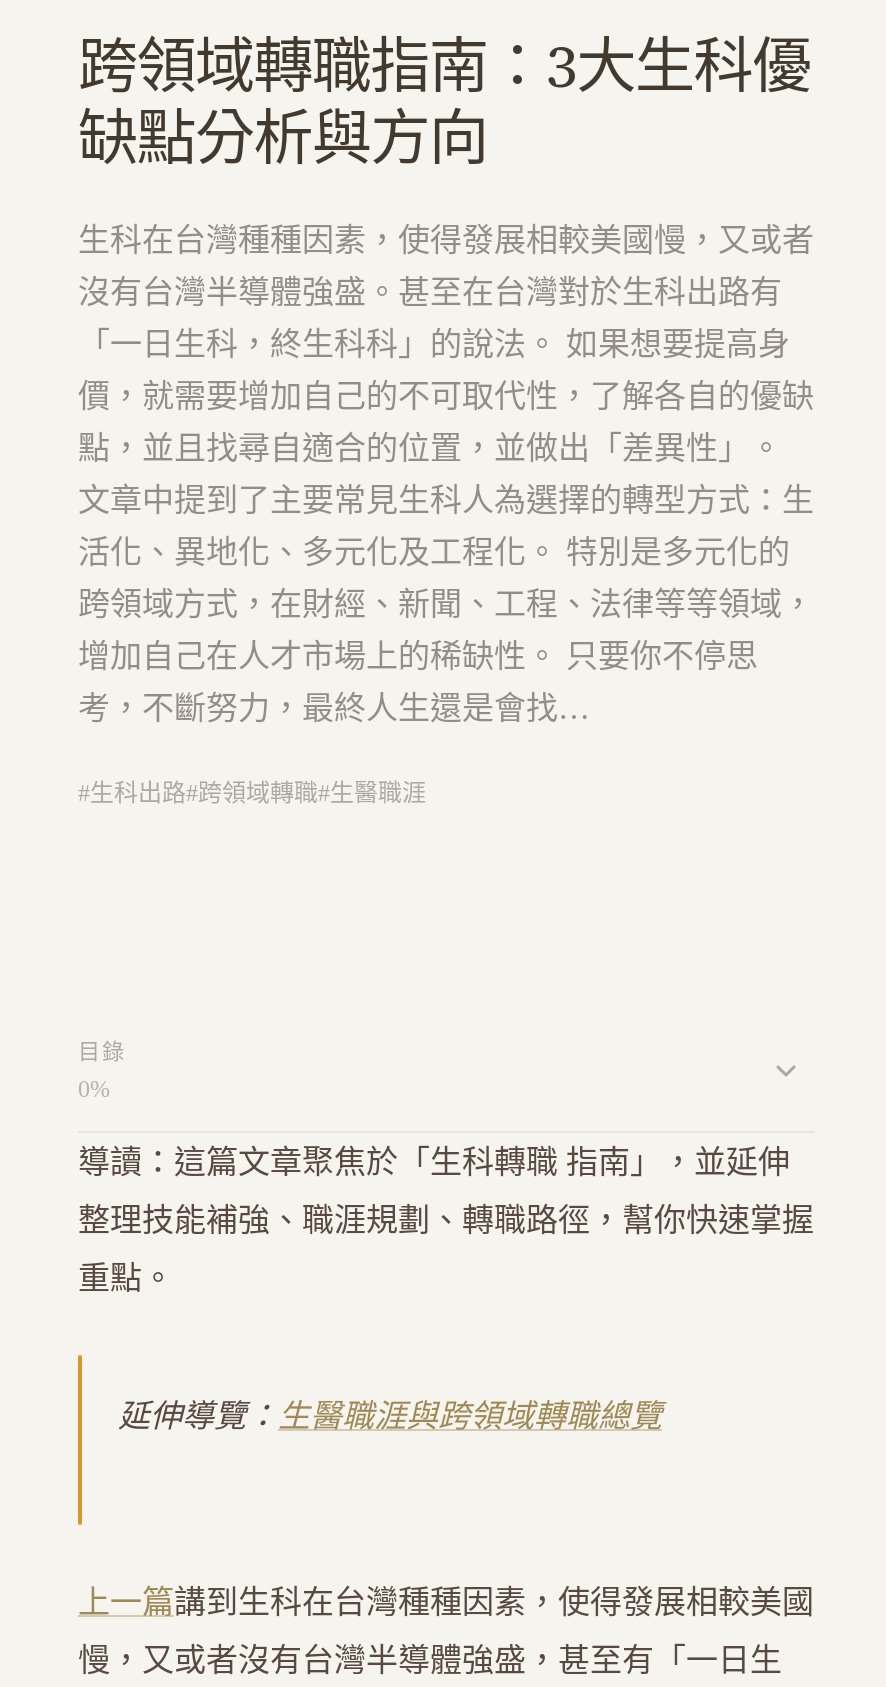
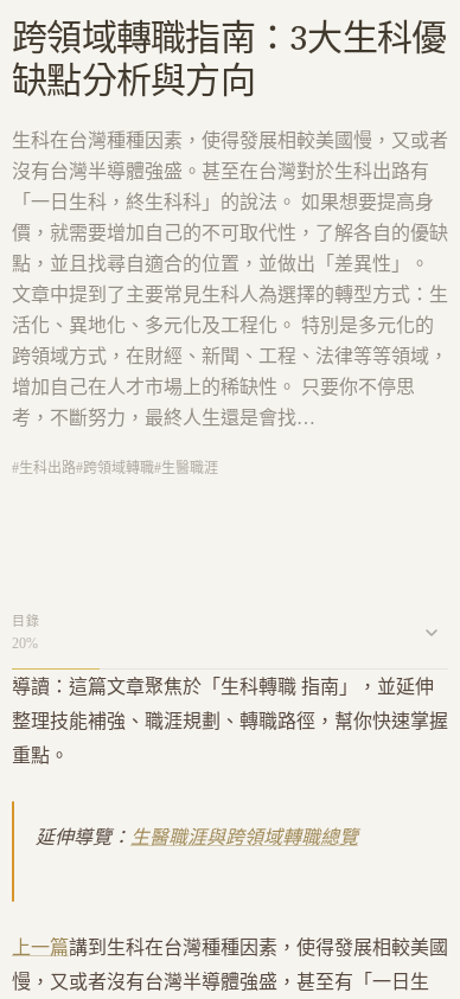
[78,1075,110,1103] 0% -> [12,635,38,652] 20%

